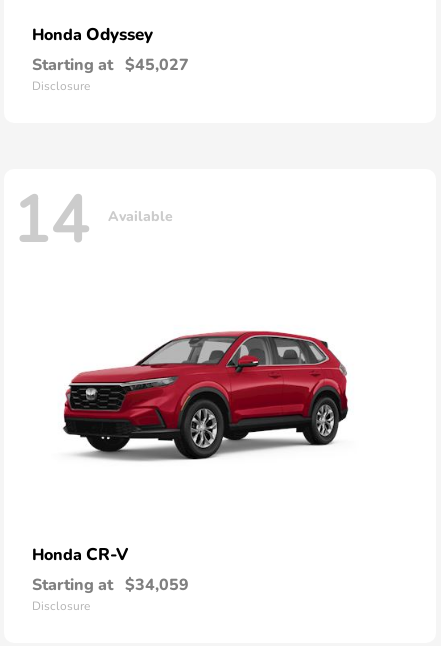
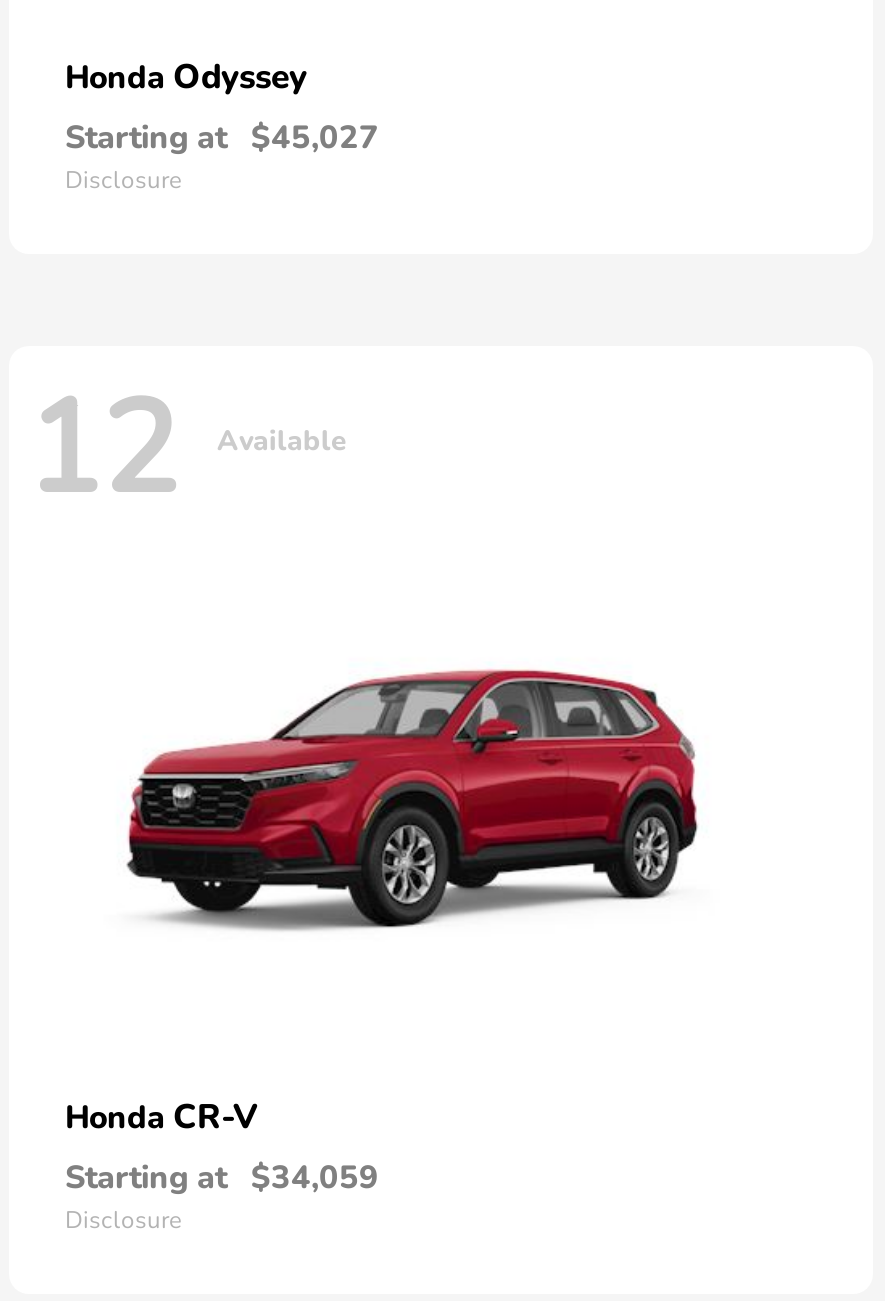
[12,177,173,265] 14 Available -> [25,362,347,538] 12 Available

